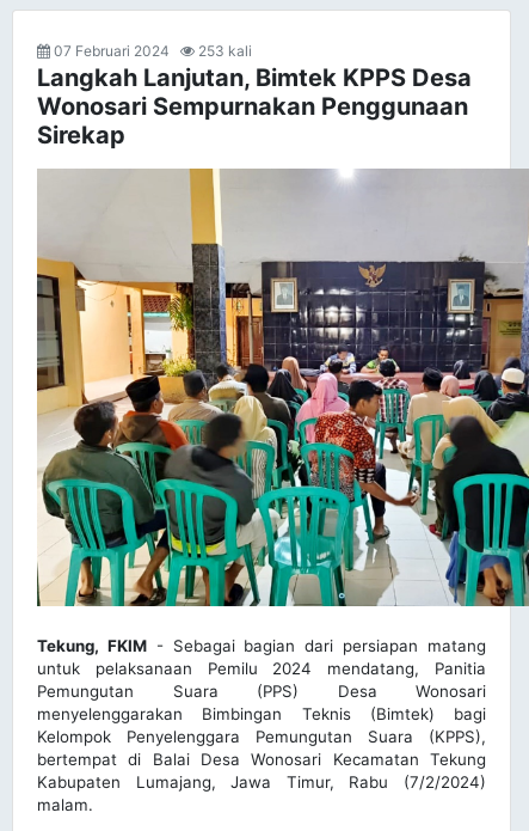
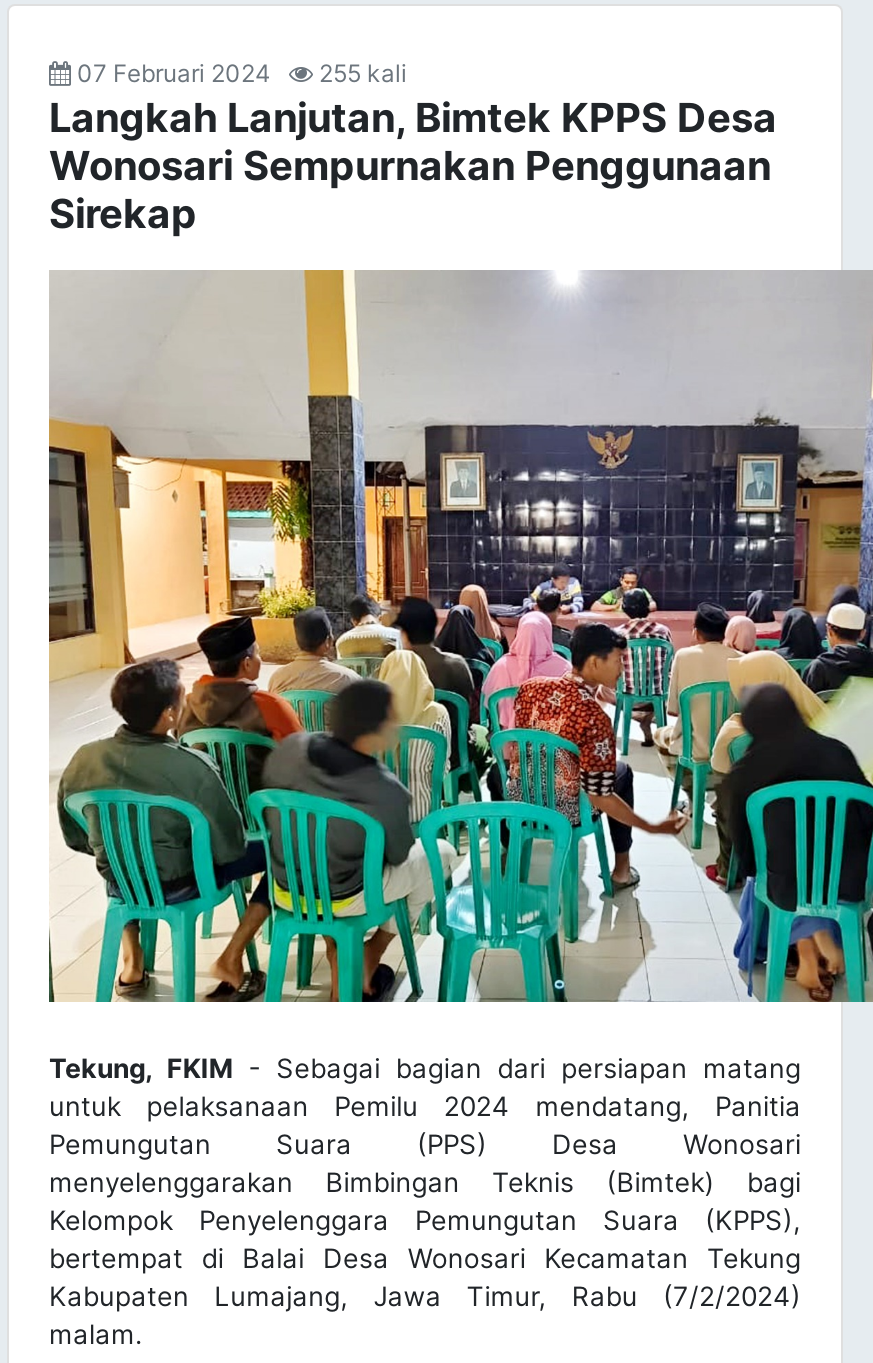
[195,42,259,60] 253 kali -> [313,58,419,88] 255 kali

